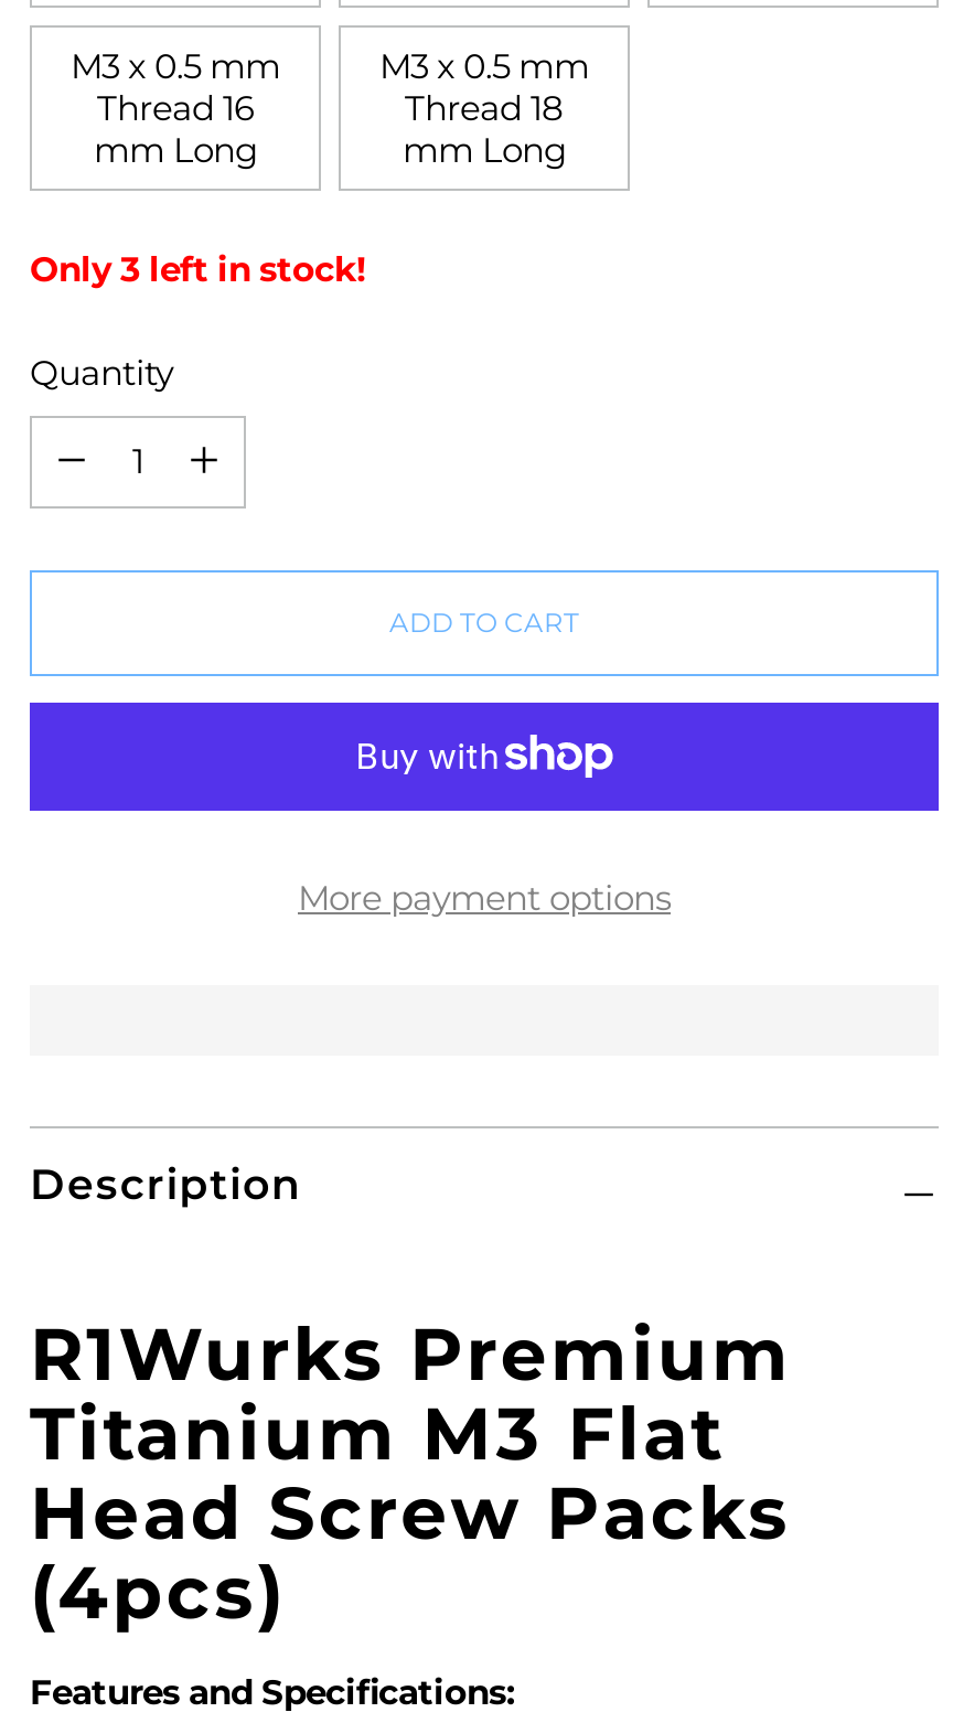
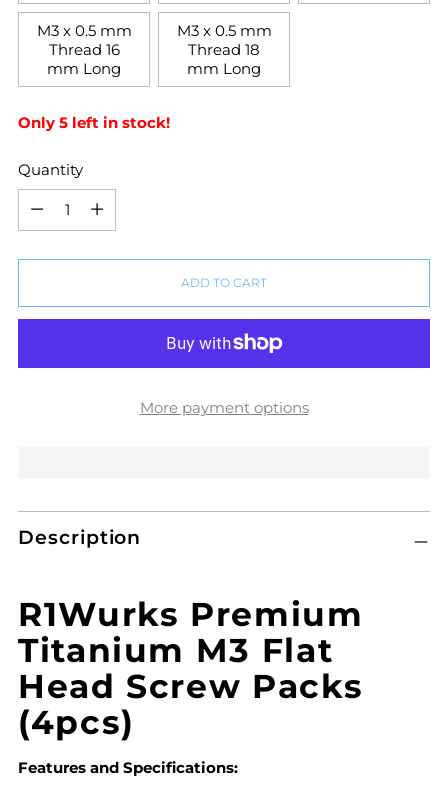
[30,248,365,290] Only 3 left in stock! -> [18,113,170,132] Only 5 left in stock!

